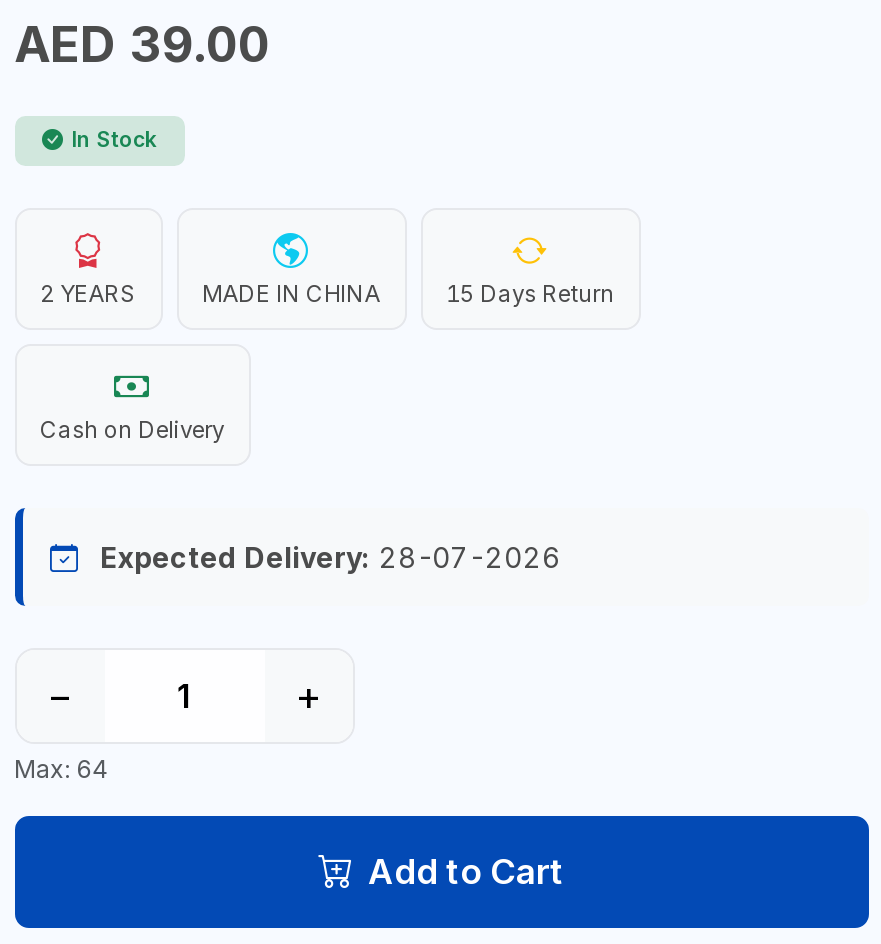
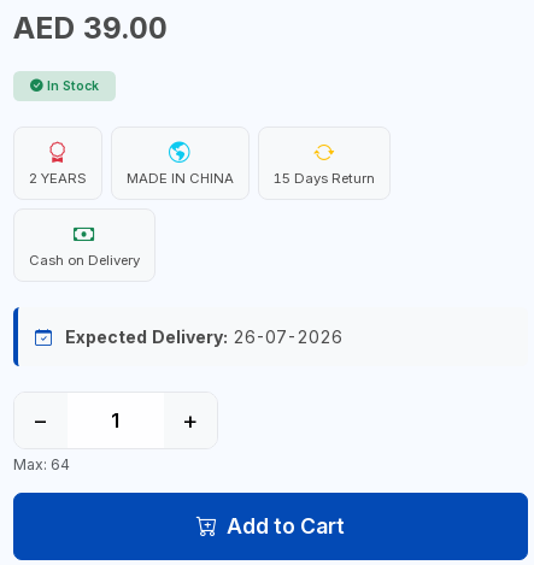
[100,540,560,574] Expected Delivery: 28-07-2026 -> [64,326,342,347] Expected Delivery: 26-07-2026

